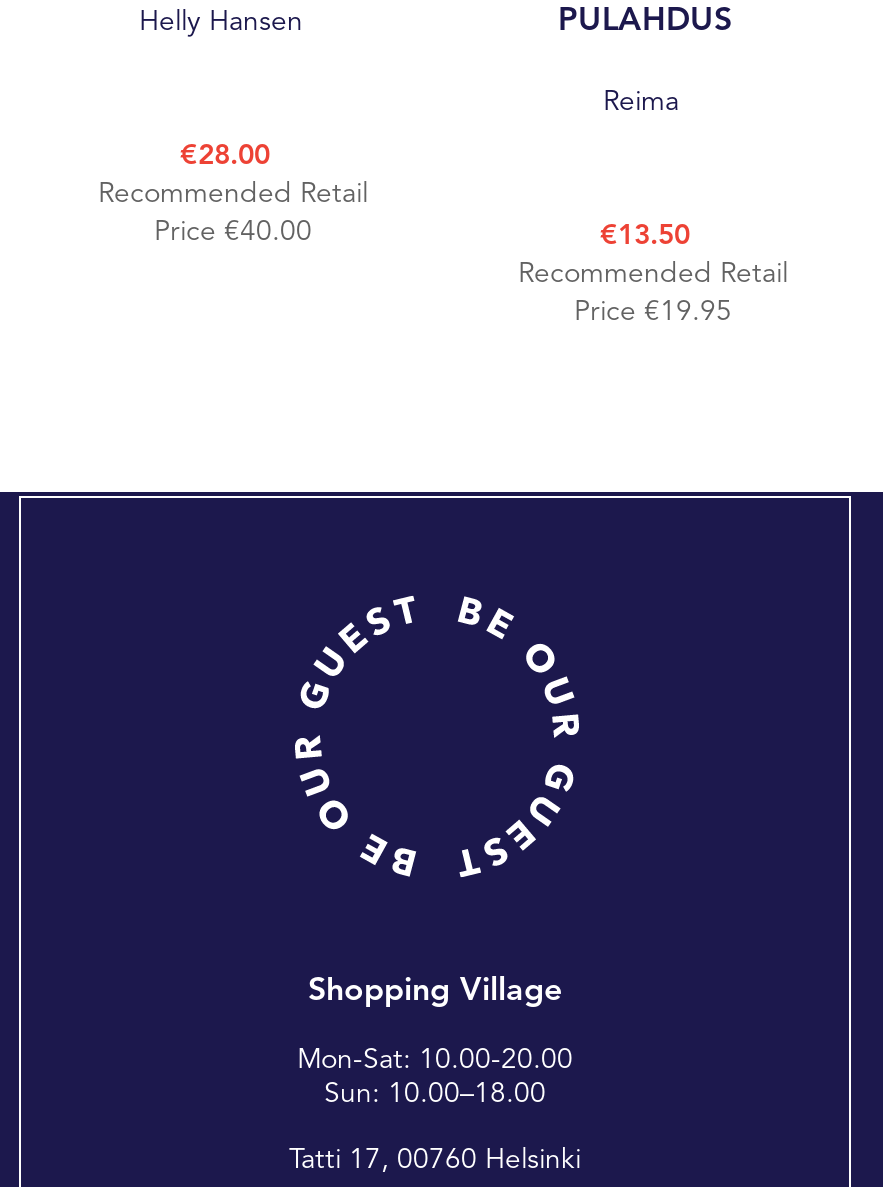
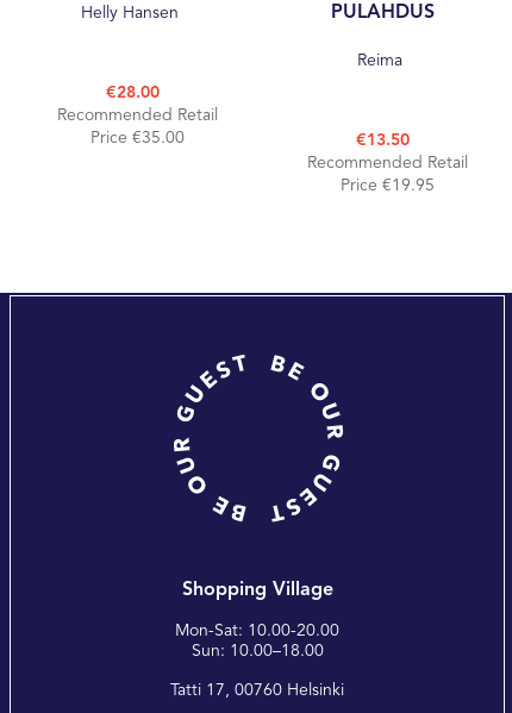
[154,218,312,246] Price €40.00 -> [90,130,184,146] Price €35.00

